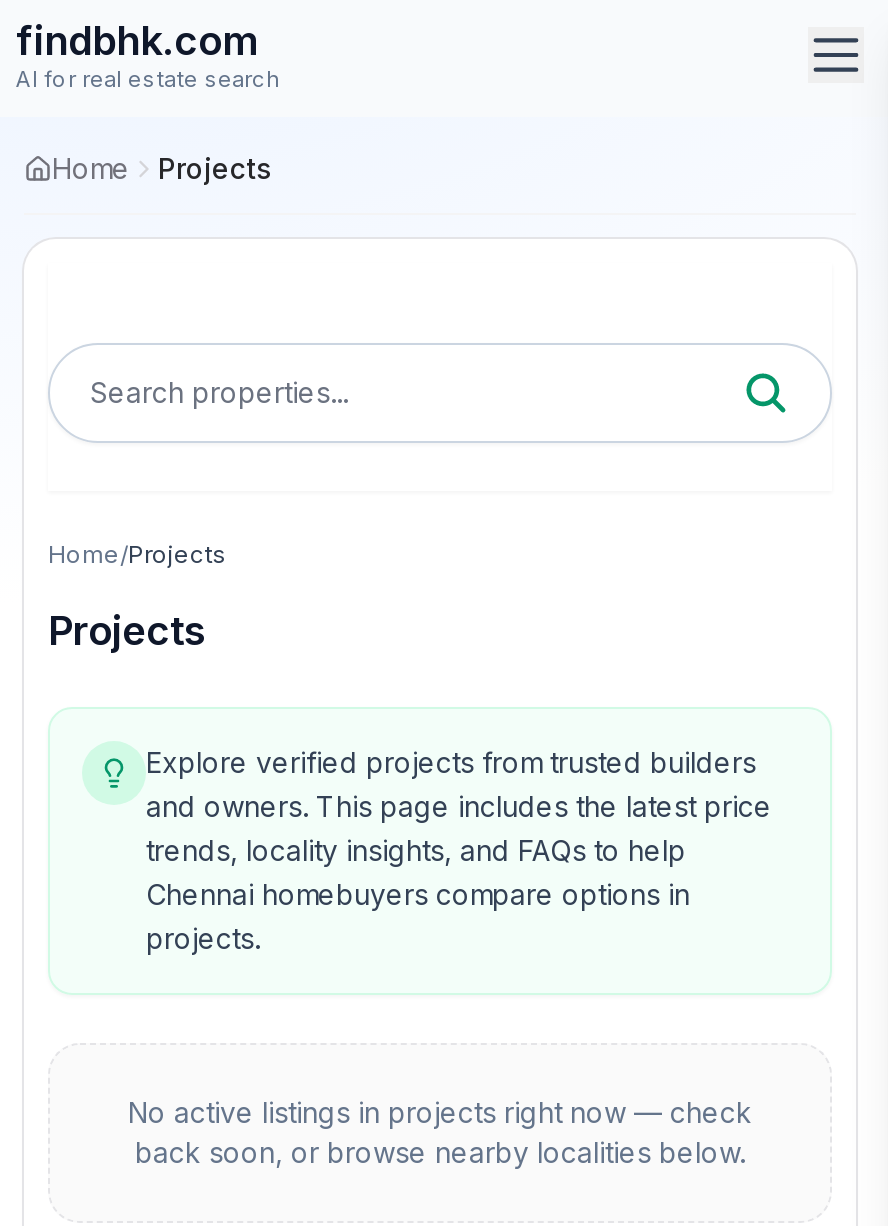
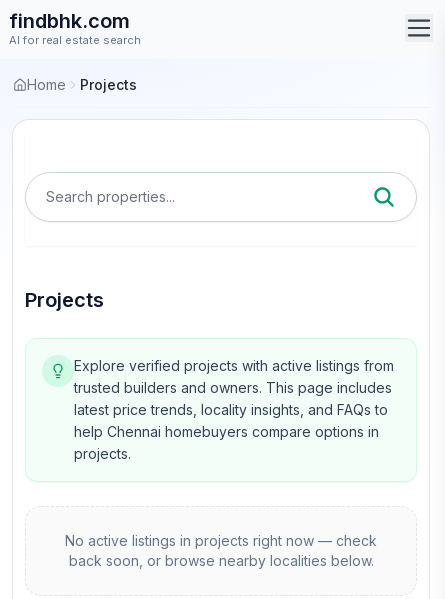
[48,539,226,569] Home/Projects -> none
[146,745,772,911] Explore verified projects from trusted builders | and owners. This page includes the latest price | trends, locality insights, and FAQs to help | Chennai homebuyers compare options in -> [74,357,394,440] Explore verified projects with active listings from | trusted builders and owners. This page includes | latest price trends, locality insights, and FAQs to | help Chennai homebuyers compare options in

